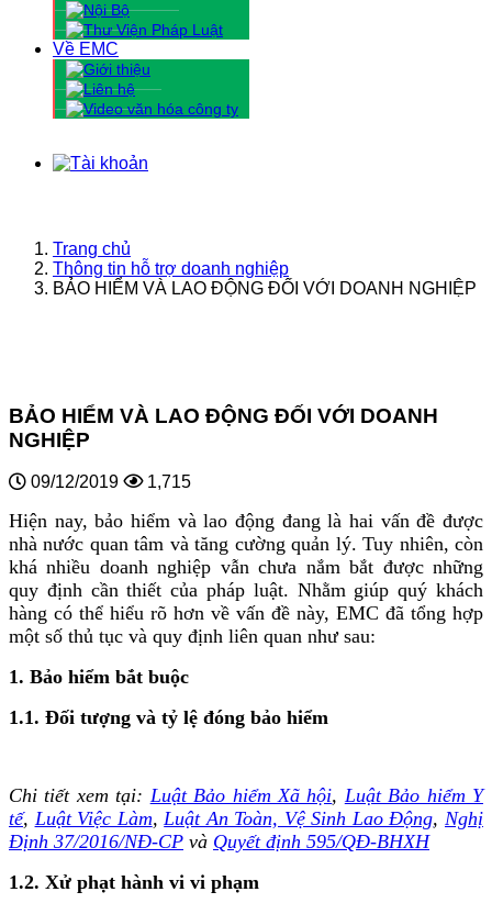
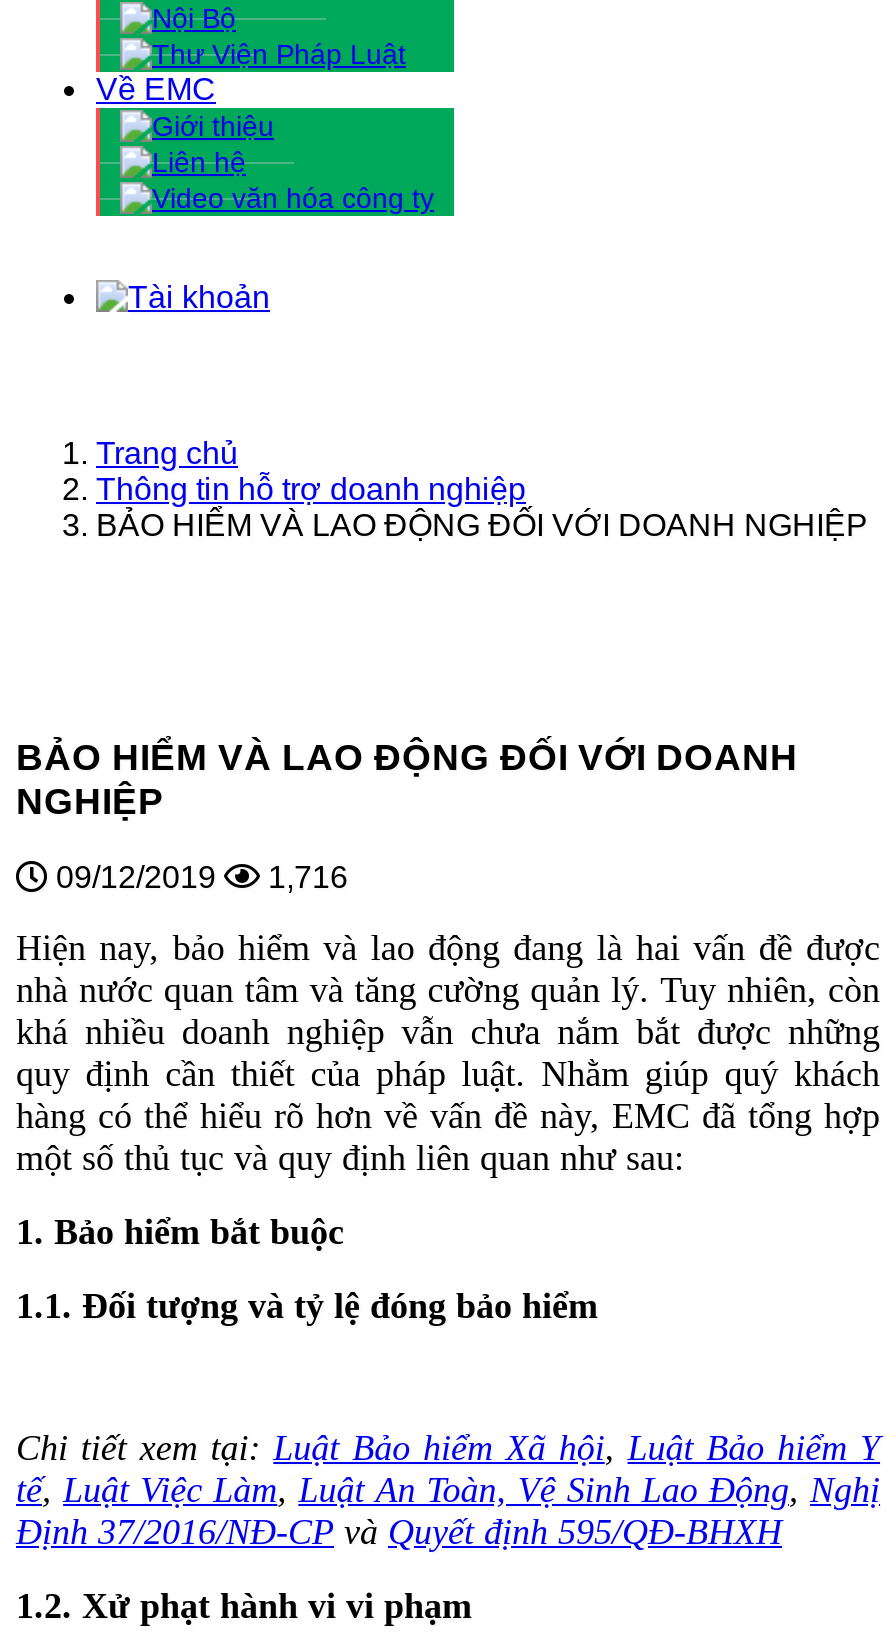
[26,473,191,491] 09/12/2019 1,715 -> [48,861,348,895] 09/12/2019 1,716

